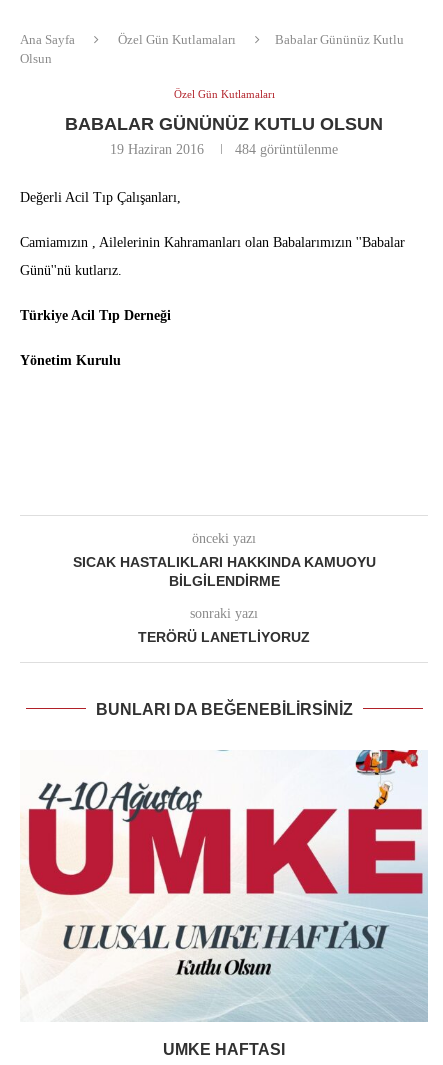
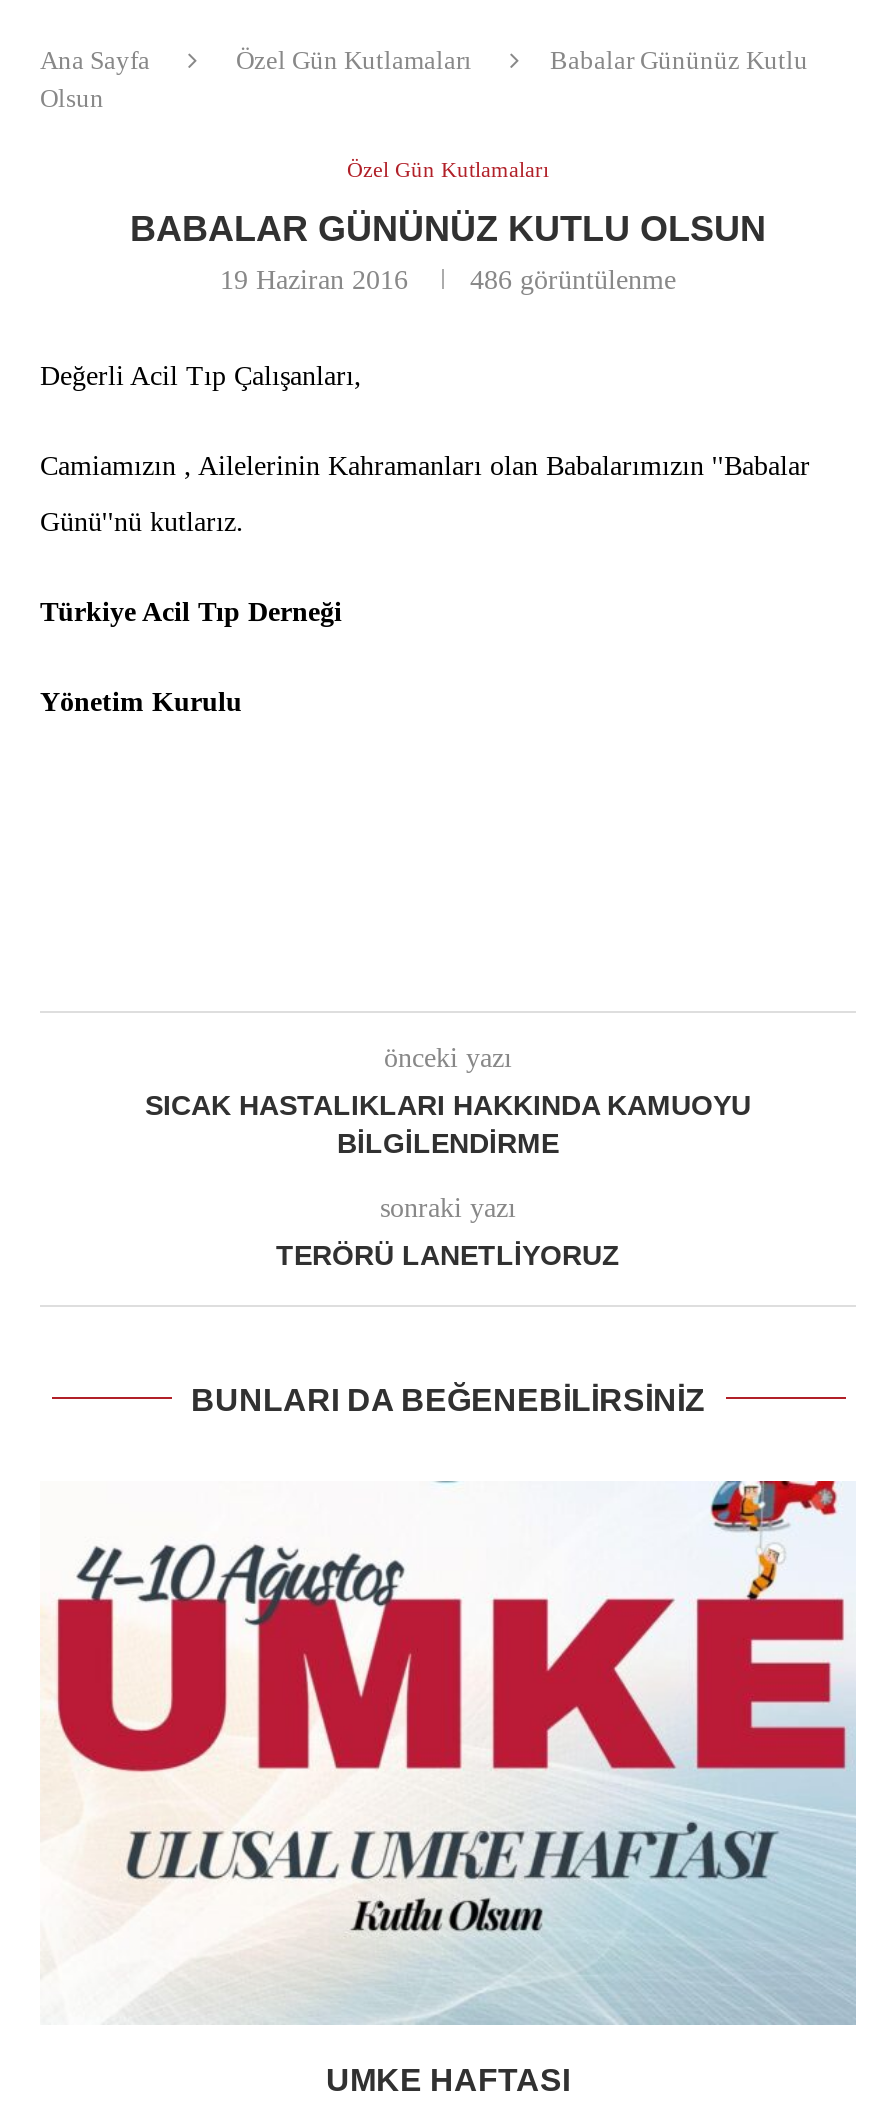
[235,142,338,157] 484 görüntülenme -> [470,265,676,295] 486 görüntülenme

